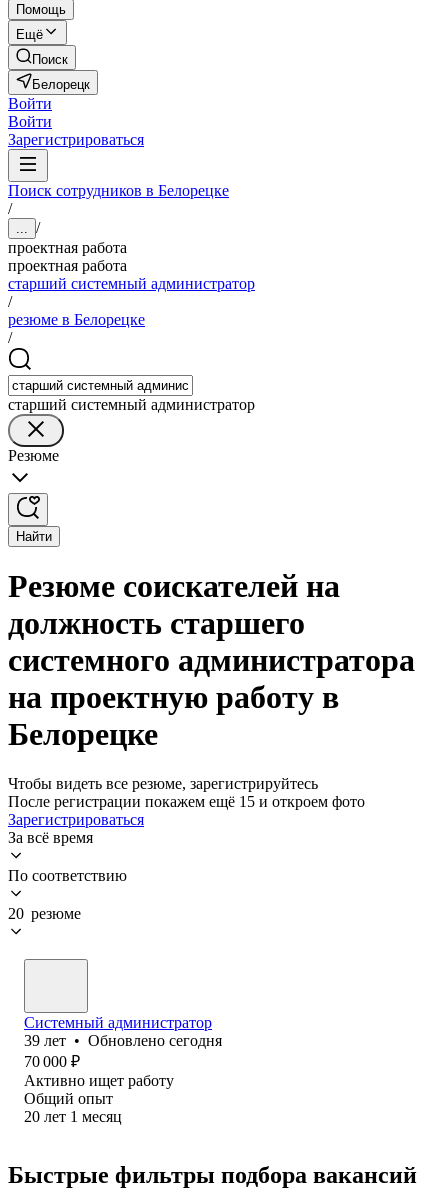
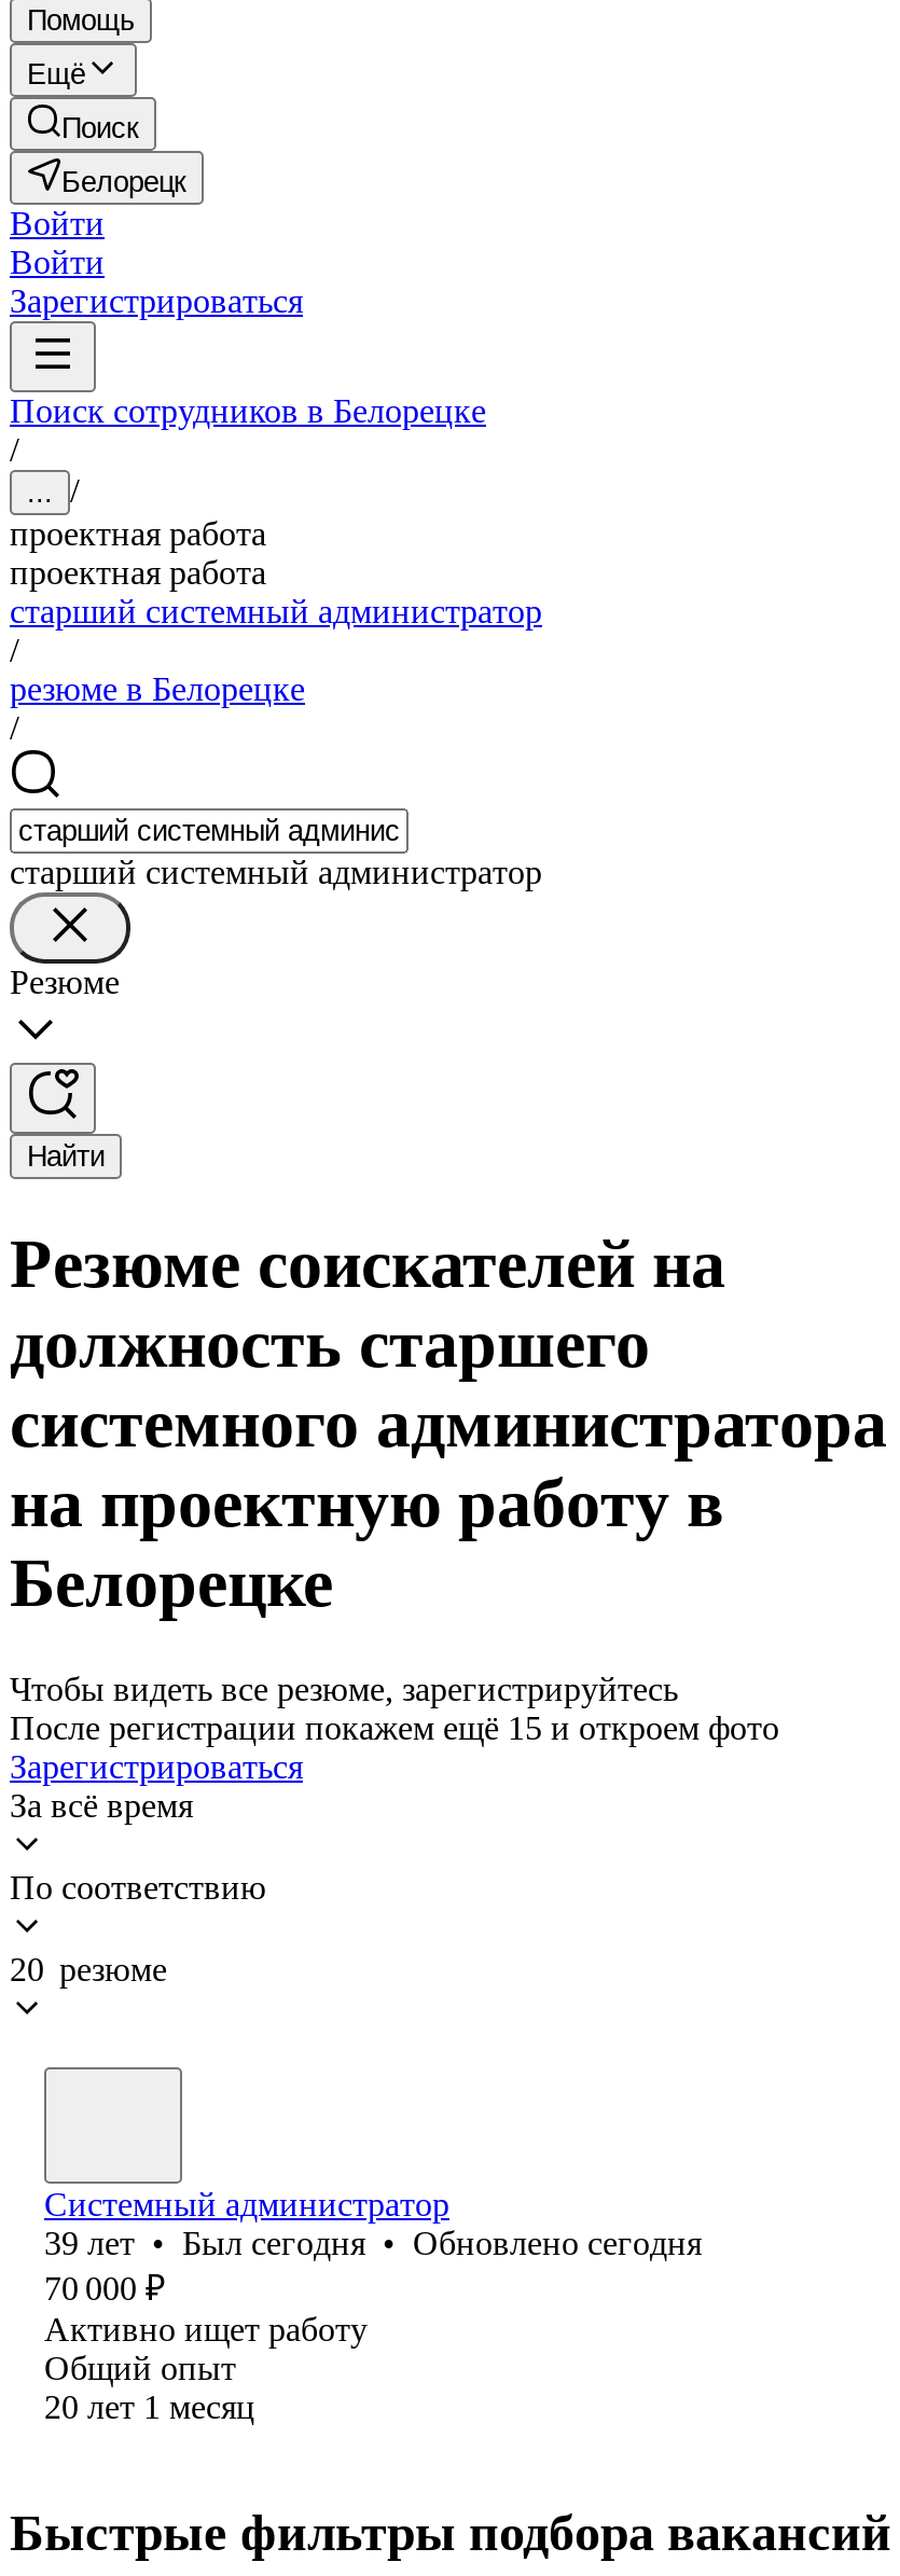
[24,1032,222,1049] 39 лет • Обновлено сегодня -> [44,2224,702,2261] 39 лет • Был сегодня • Обновлено сегодня

